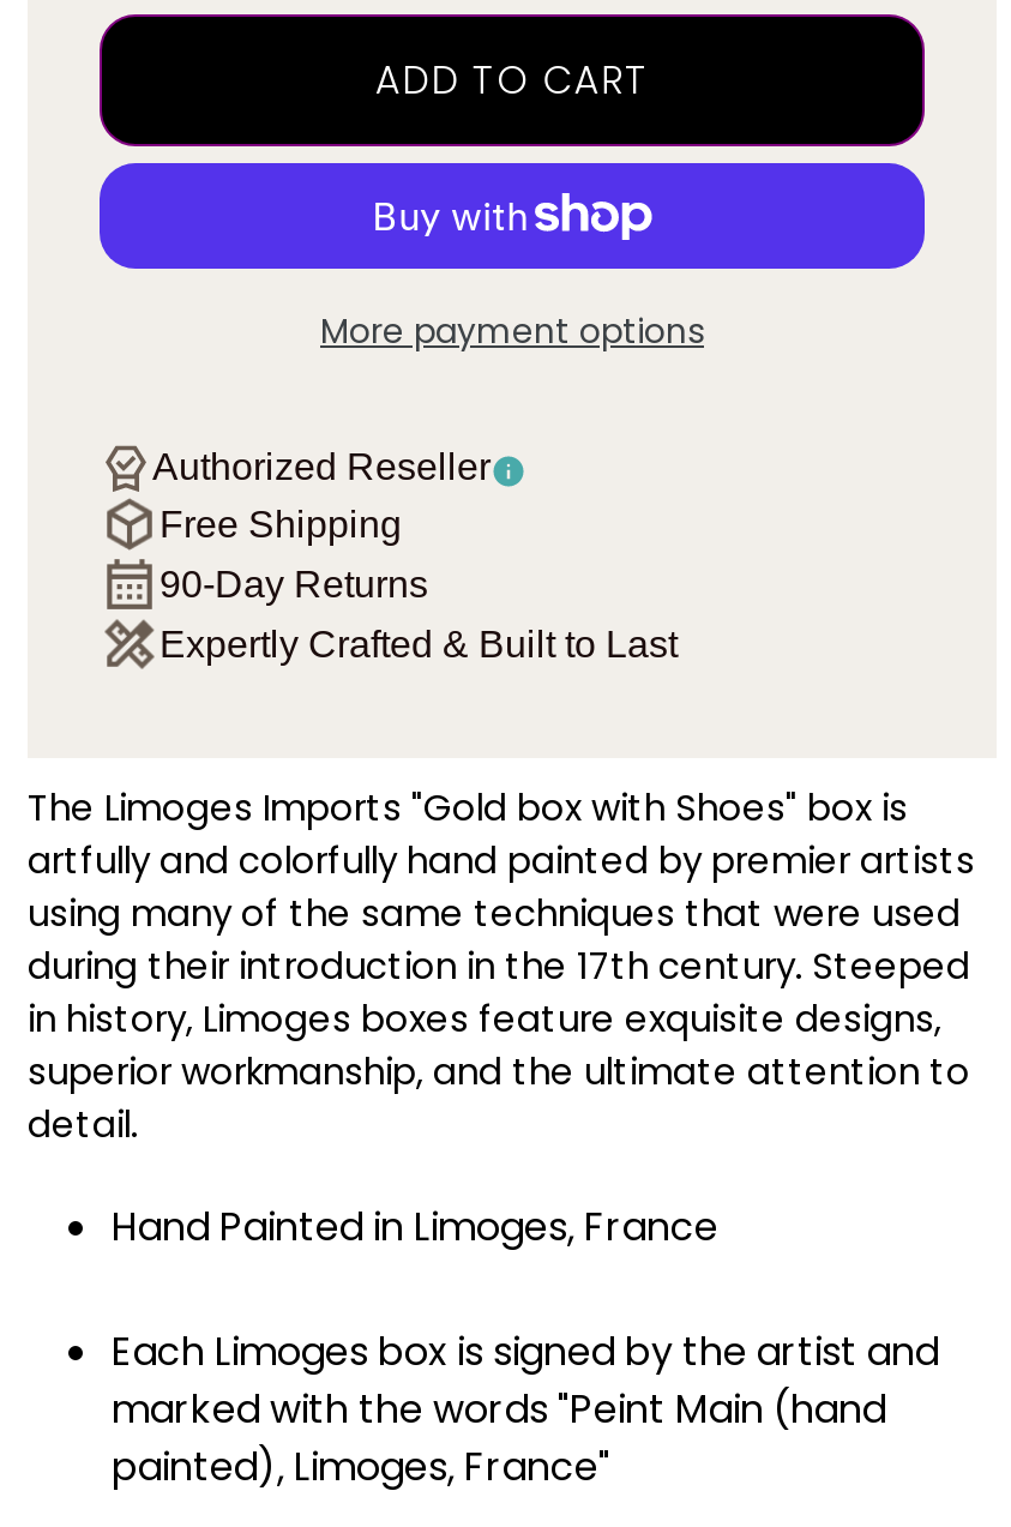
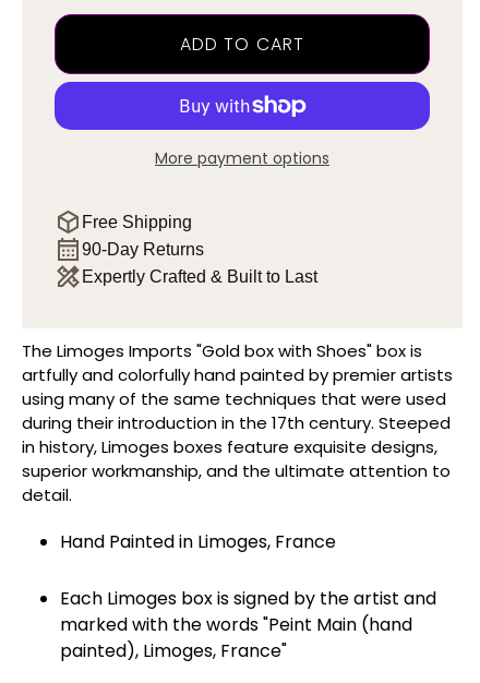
[152,447,491,488] Authorized Reseller -> none

